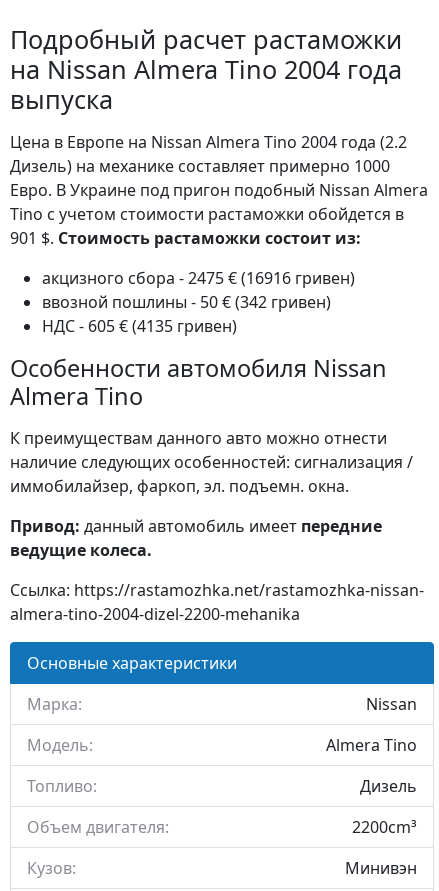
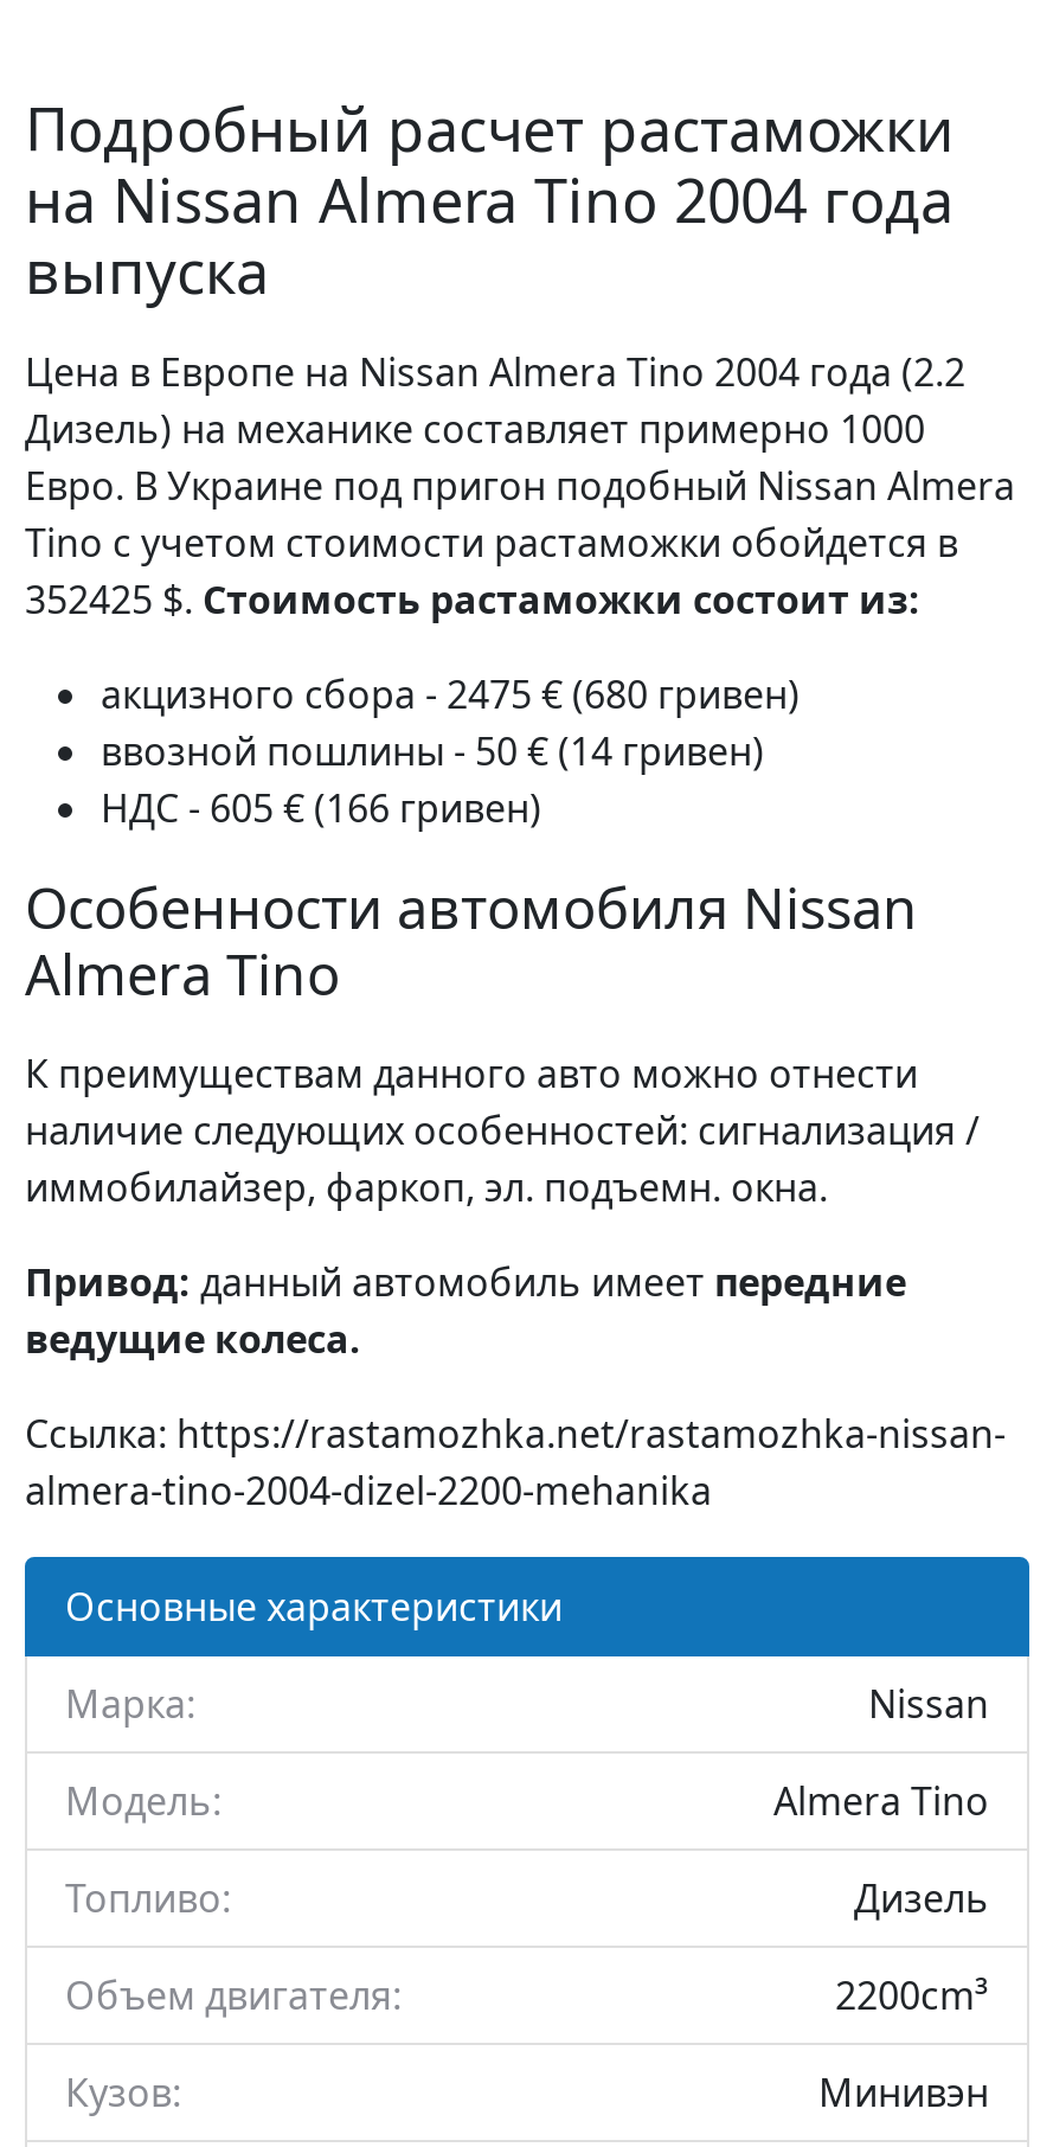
[10,227,361,249] 901 $. Стоимость растаможки состоит из: -> [25,573,920,626] 352425 $. Стоимость растаможки состоит из:
[42,267,355,289] акцизного сбора - 2475 € (16916 гривен) -> [101,668,800,720] акцизного сбора - 2475 € (680 гривен)
[42,291,331,313] ввозной пошлины - 50 € (342 гривен) -> [101,725,764,777] ввозной пошлины - 50 € (14 гривен)
[42,315,237,337] НДС - 605 € (4135 гривен) -> [101,782,541,834] НДС - 605 € (166 гривен)

